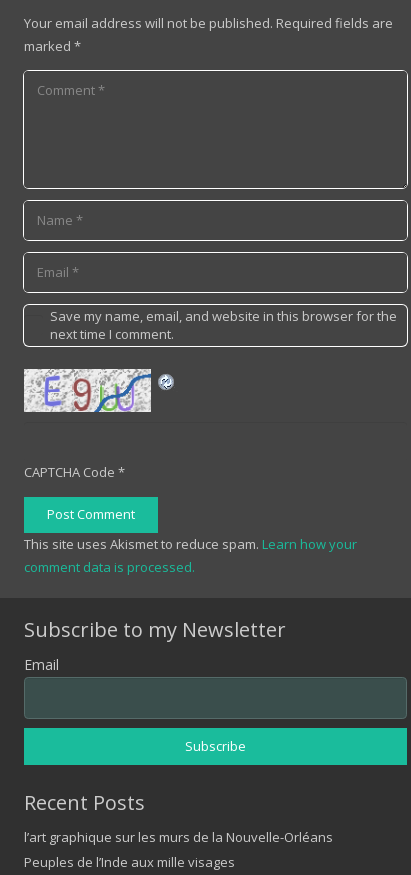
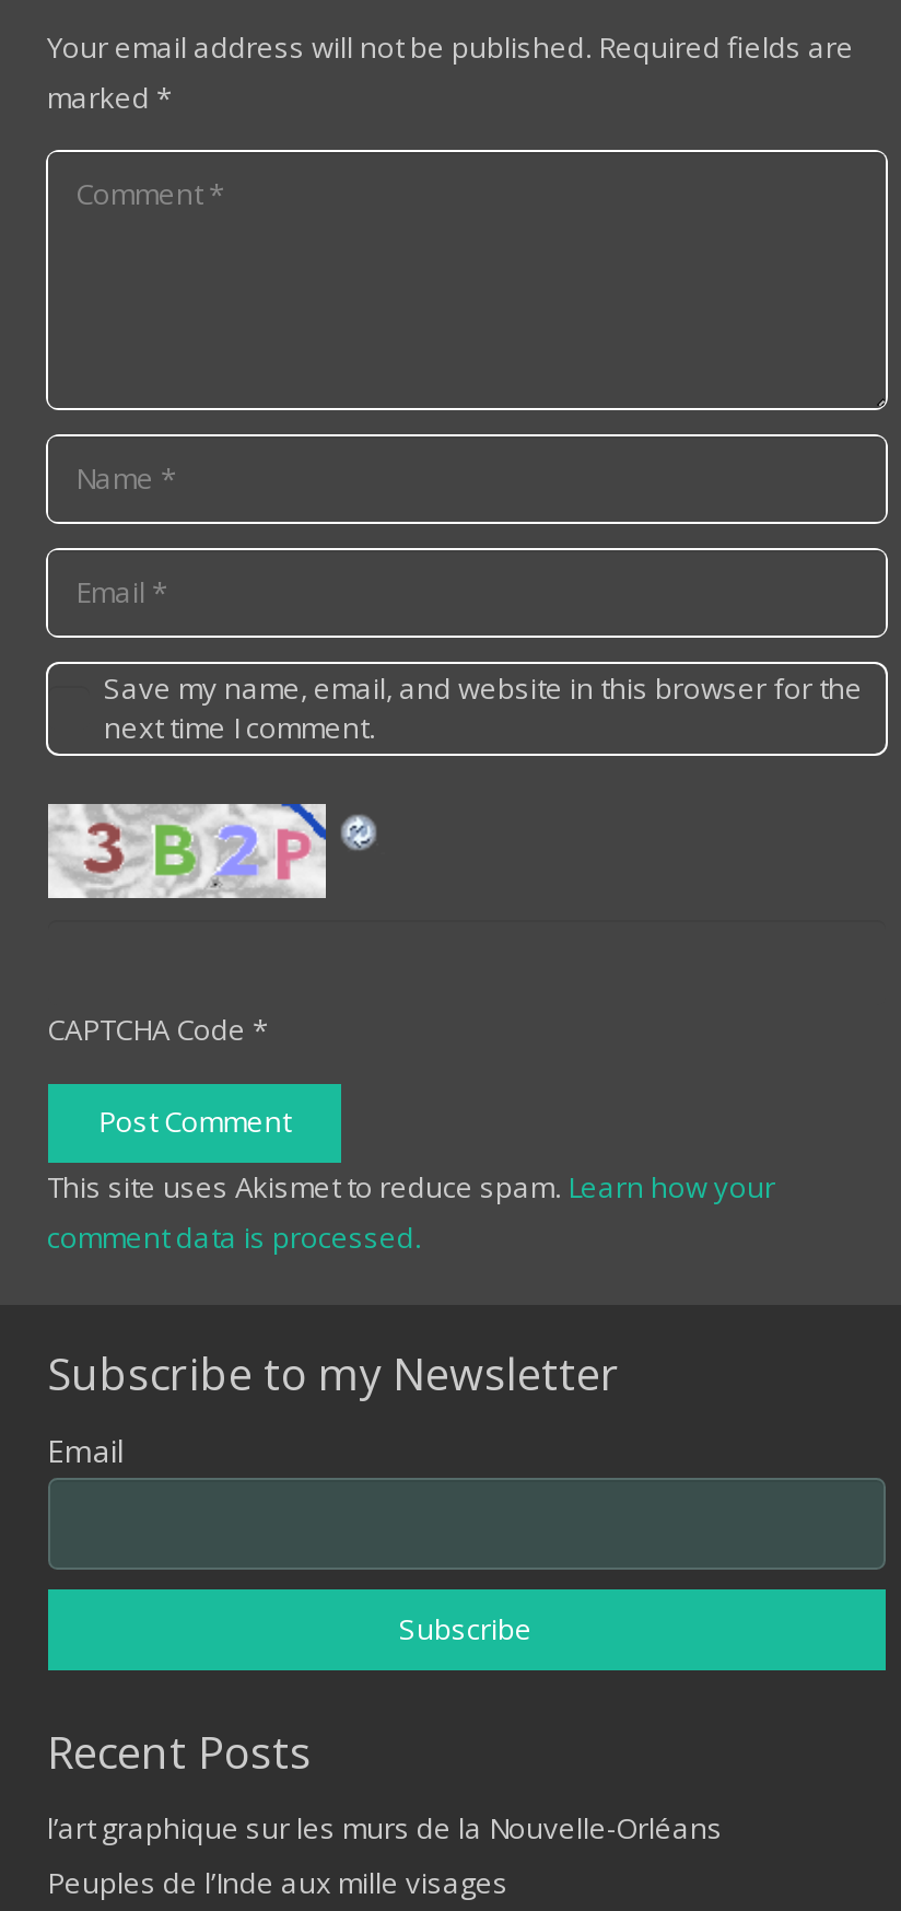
[25,368,152,413] [image] -> [48,802,328,900] [image]

